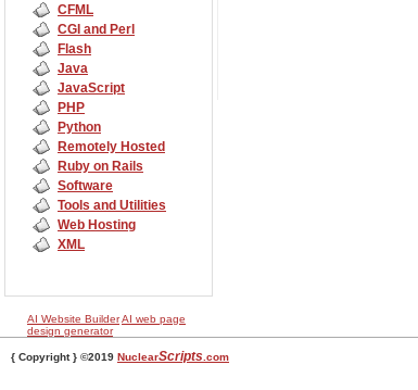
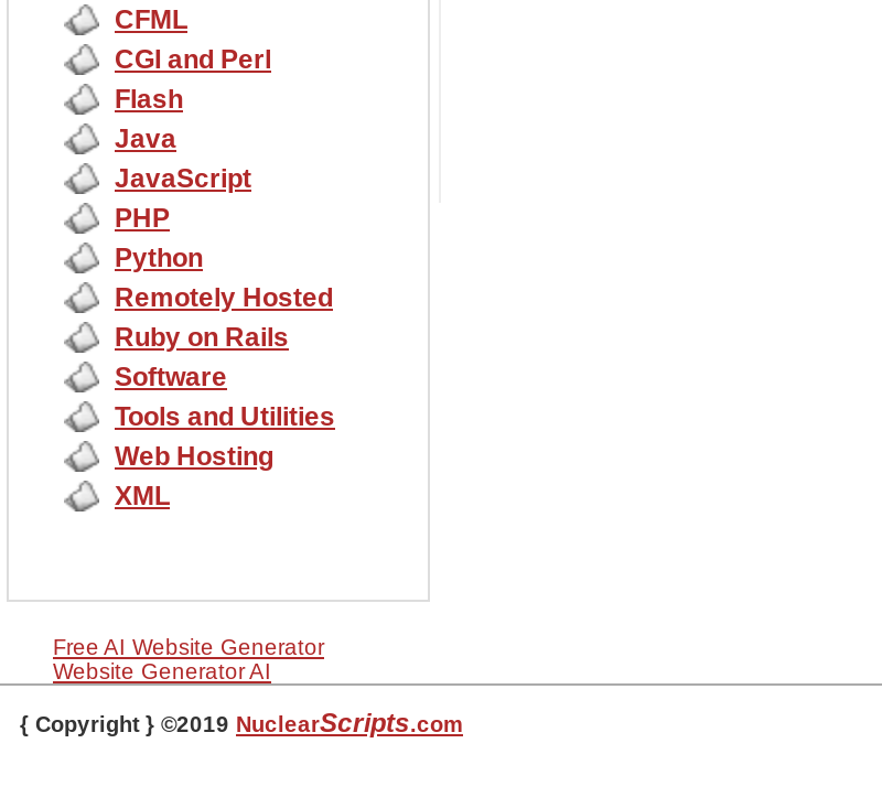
[27,313,186,337] AI Website Builder AI web page | design generator -> [53,635,324,683] Free AI Website Generator | Website Generator AI

